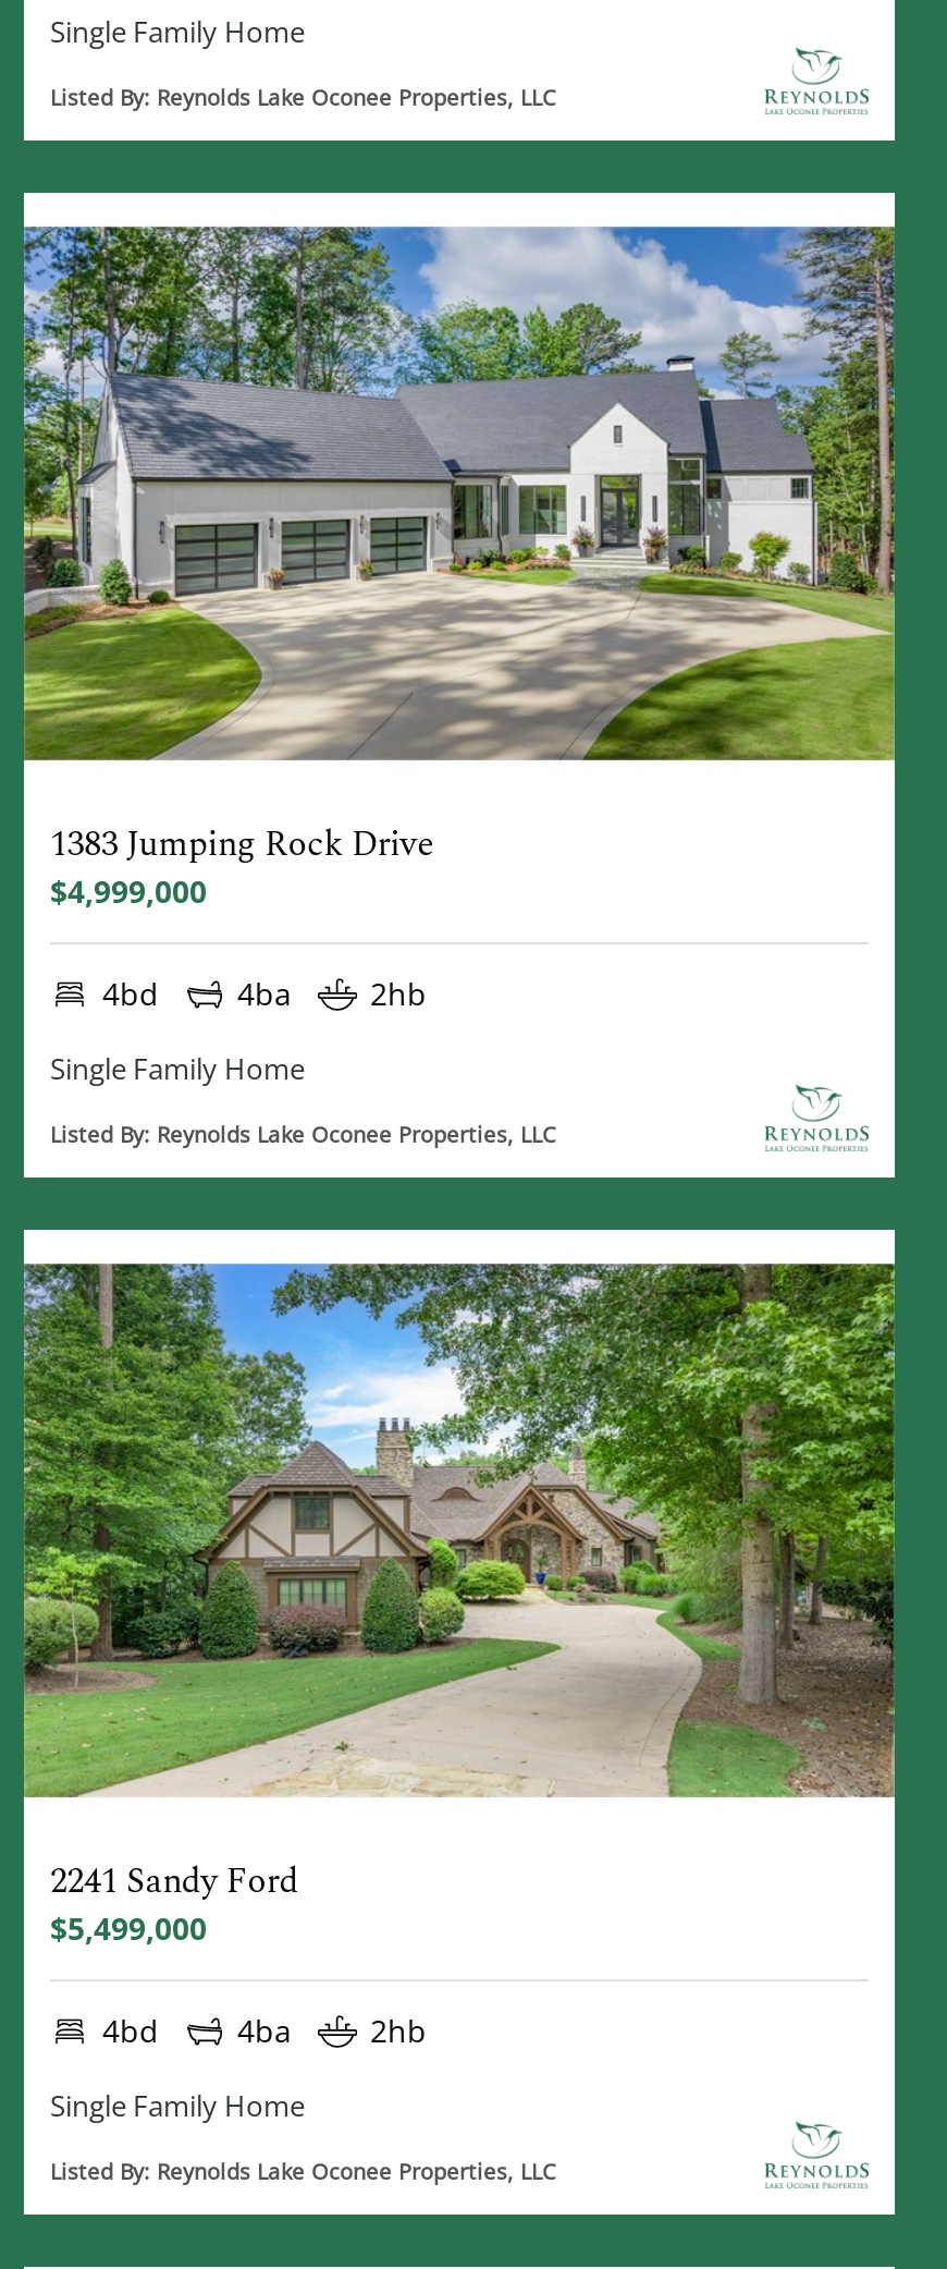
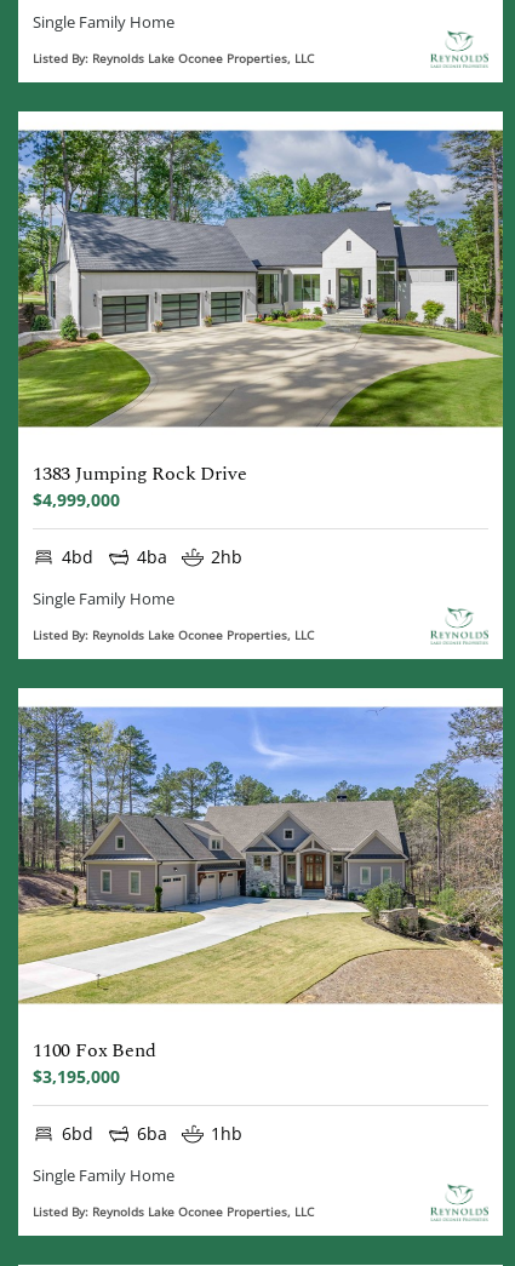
[24,1262,895,1949] [image] | 2241 Sandy Ford | $5,499,000 -> [17,706,504,1088] [image] | 1100 Fox Bend | $3,195,000
[102,2010,427,2051] 4bd | 4ba | 2hb -> [62,1122,242,1145] 6bd | 6ba | 1hb

